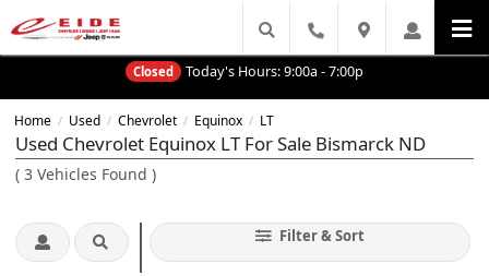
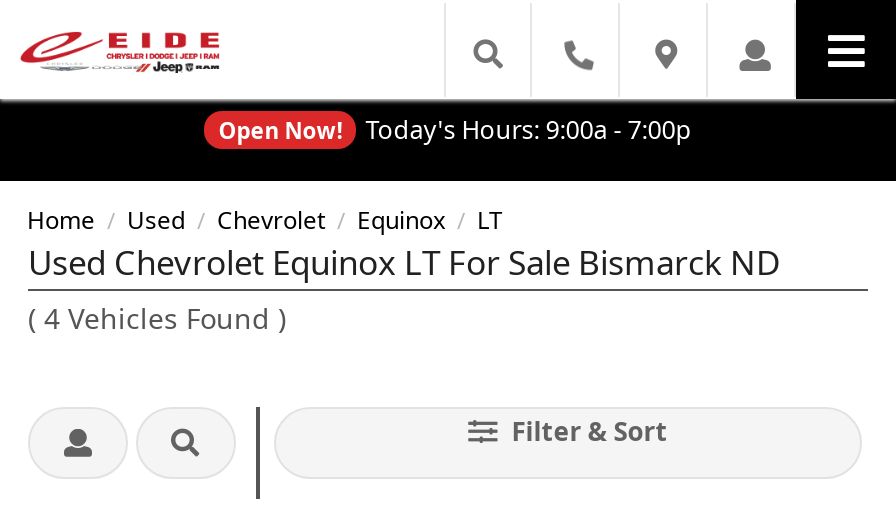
[133,63,173,79] Closed -> [218,115,342,145] Open Now!
[15,163,156,184] (3 Vehicles Found) -> [28,298,286,336] (4 Vehicles Found)

